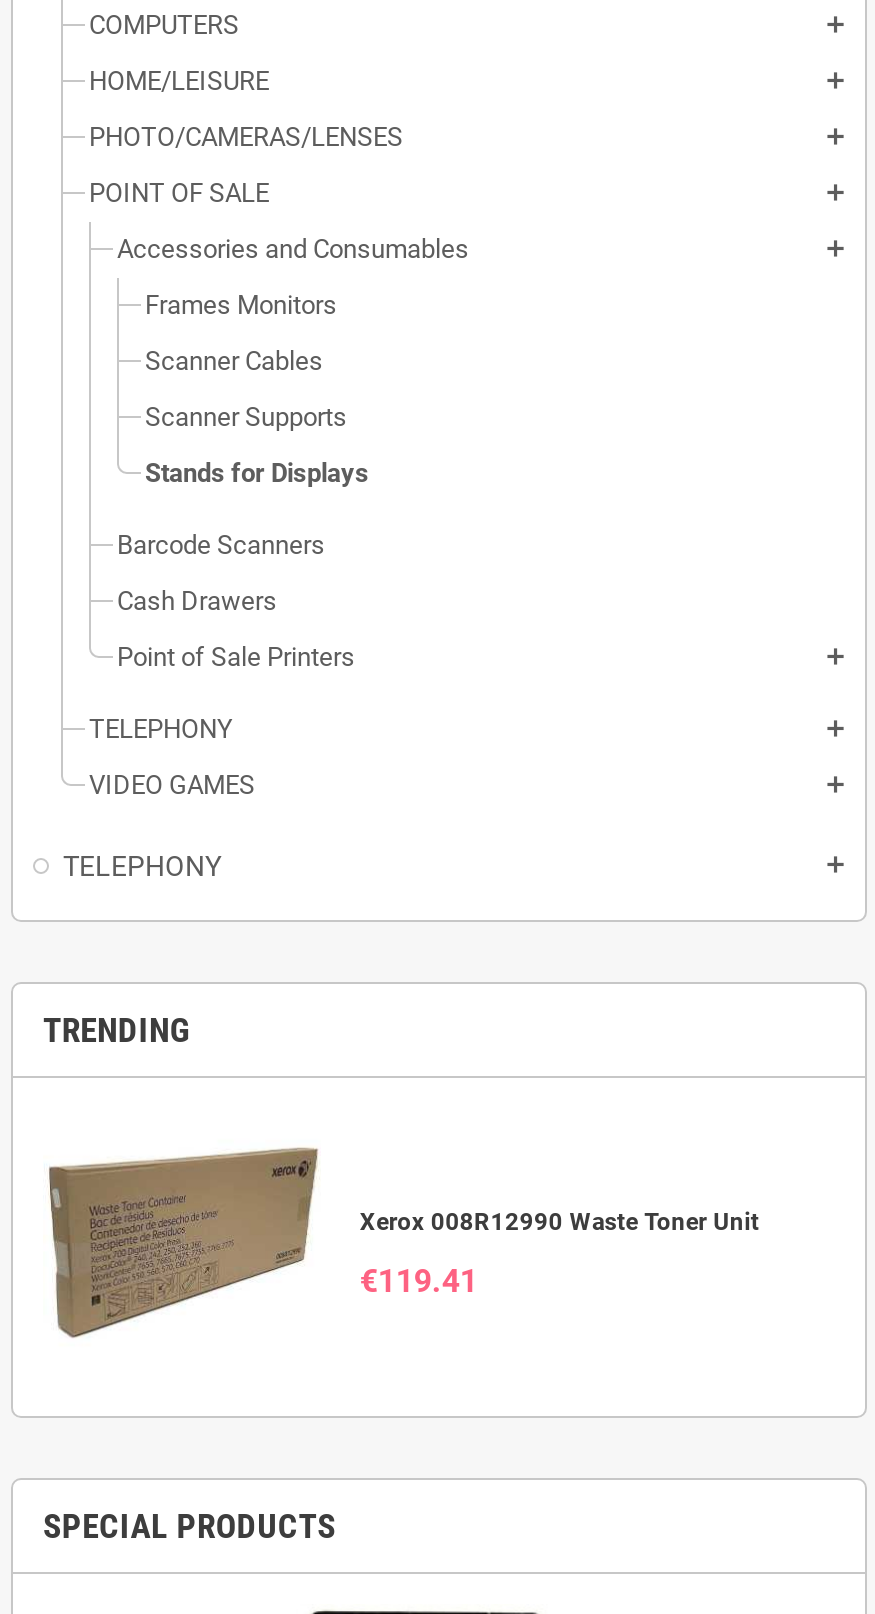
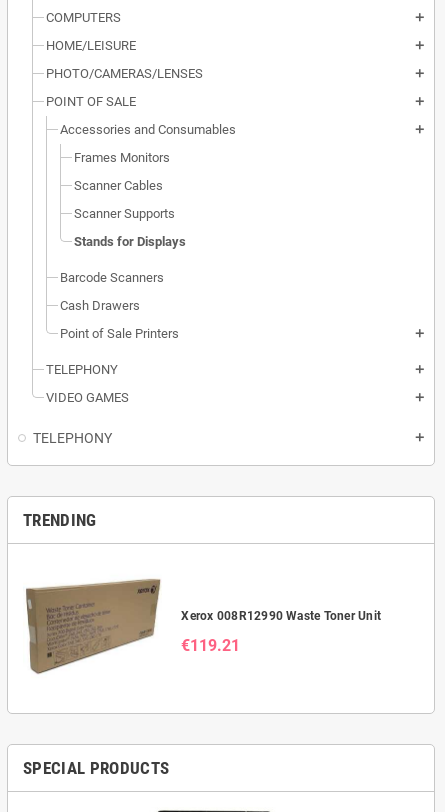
[360,1263,478,1301] €119.41 -> [181,636,240,655] €119.21

